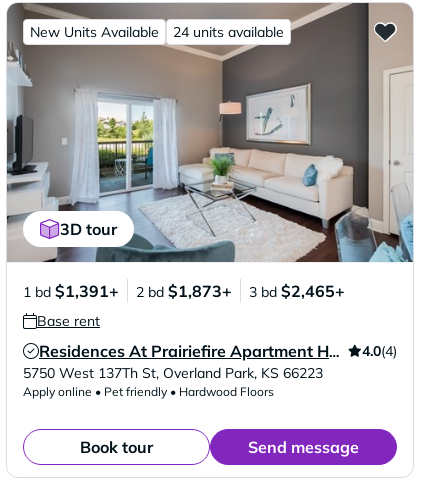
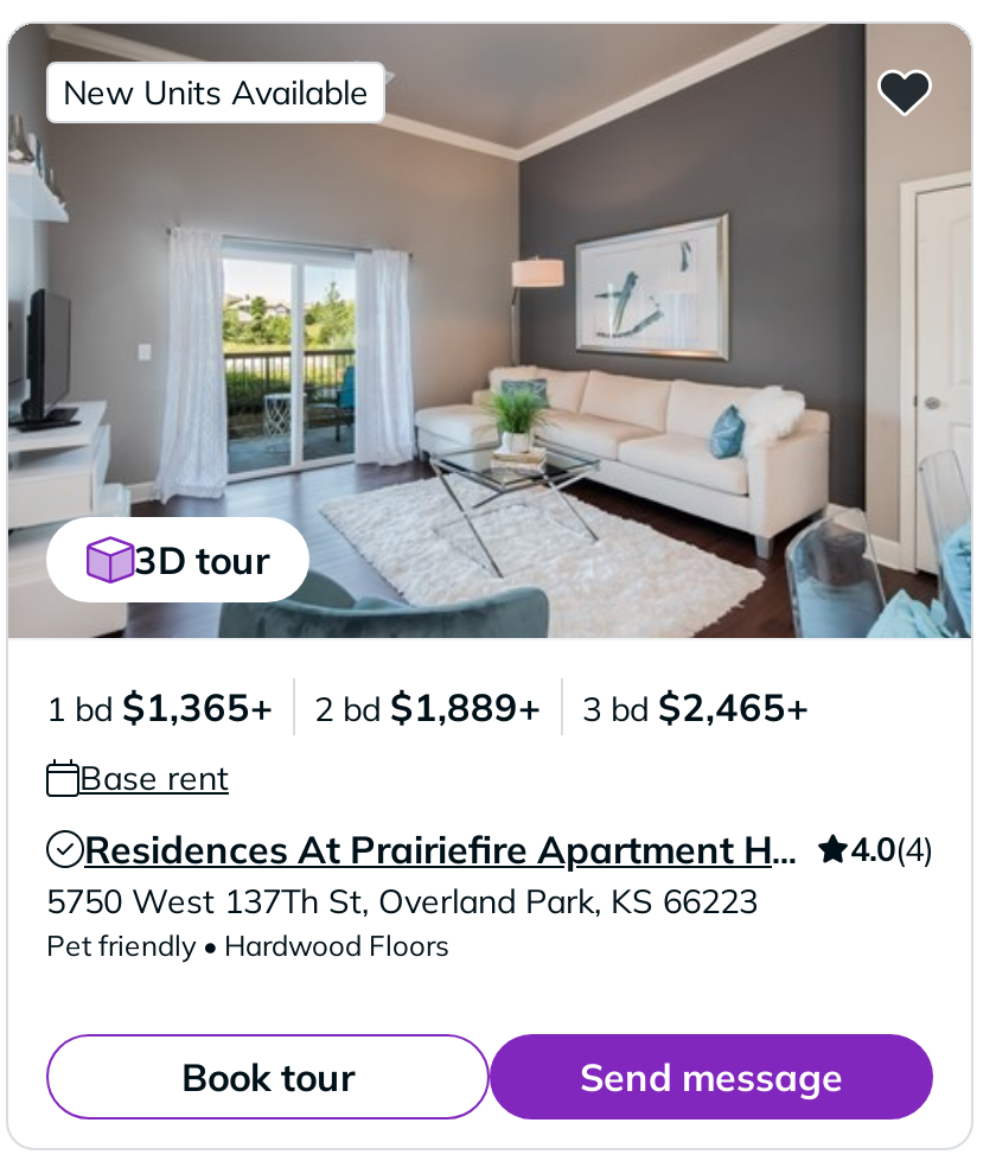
[173,23,284,41] 24 units available -> none
[23,281,119,301] 1 bd $1,391+ -> [46,683,274,731] 1 bd $1,365+
[136,281,232,301] 2 bd $1,873+ -> [314,683,542,731] 2 bd $1,889+
[23,384,274,399] Apply online • Pet friendly • Hardwood Floors -> [46,927,449,963] Pet friendly • Hardwood Floors

